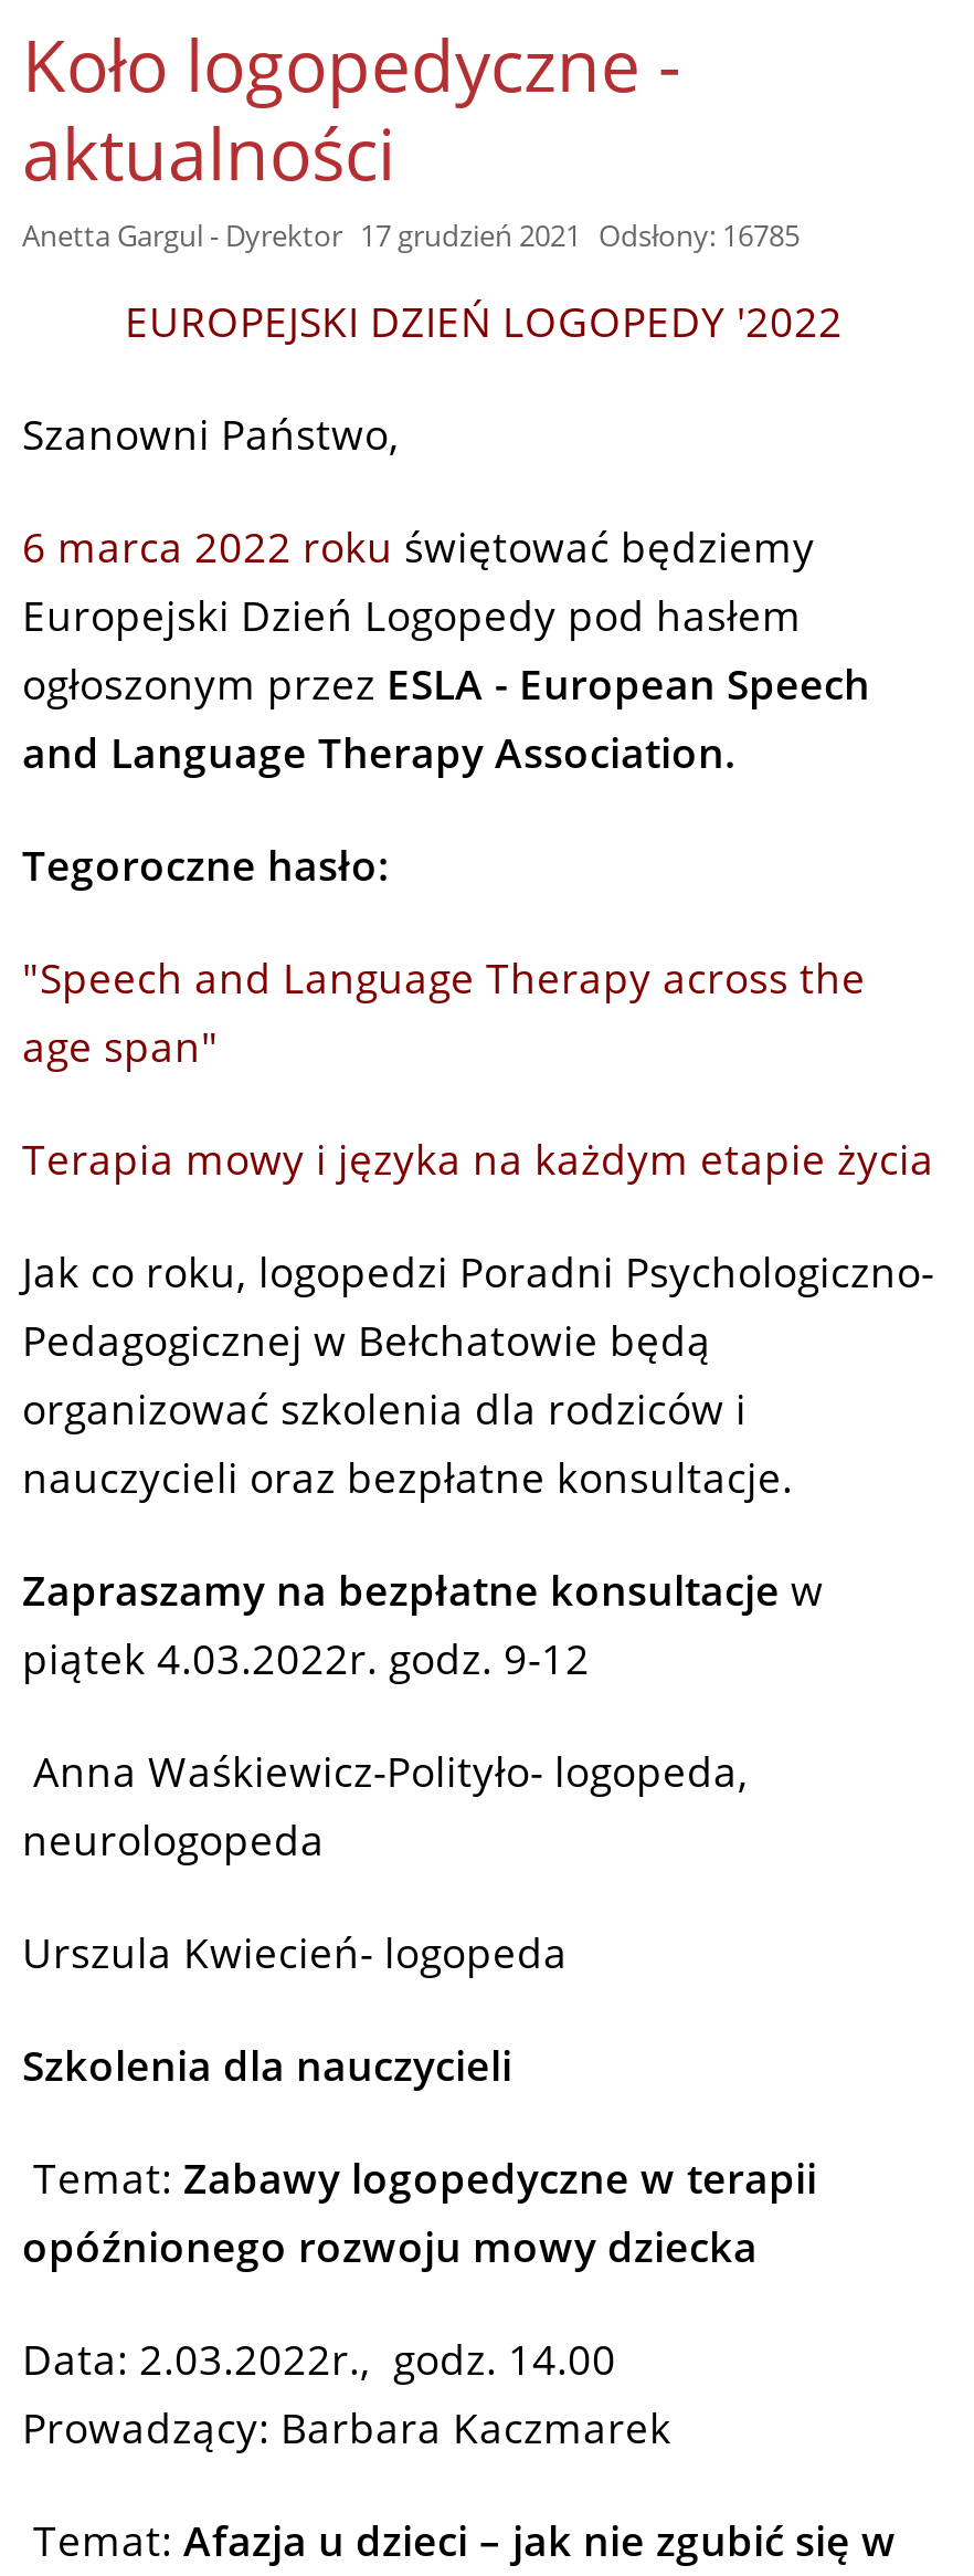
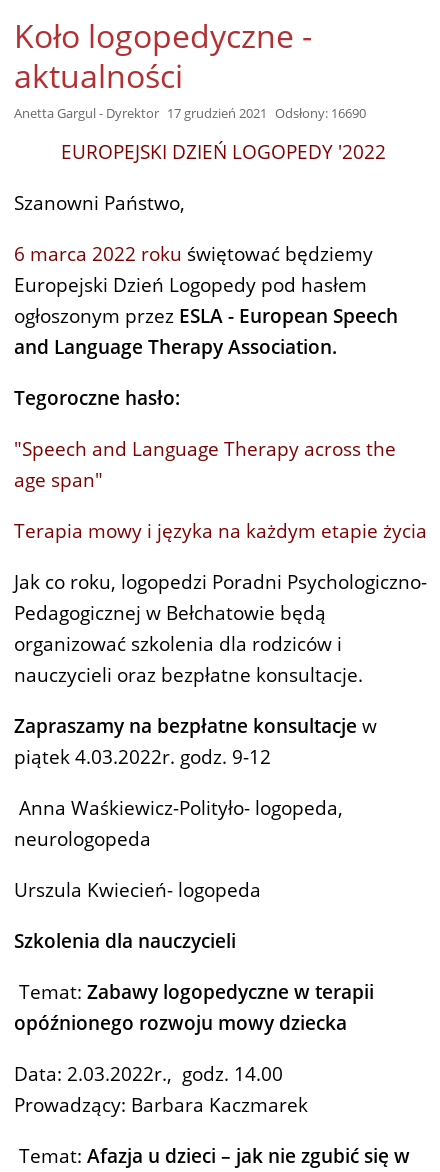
[22,215,800,255] Anetta Gargul - Dyrektor 17 grudzień 2021 Odsłony: 16785 -> [14,104,366,122] Anetta Gargul - Dyrektor 17 grudzień 2021 Odsłony: 16690

